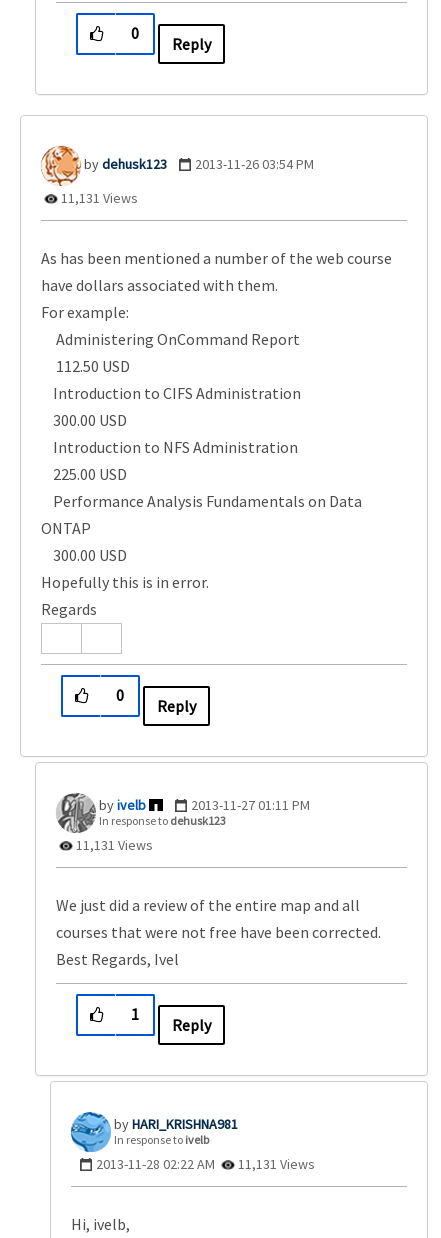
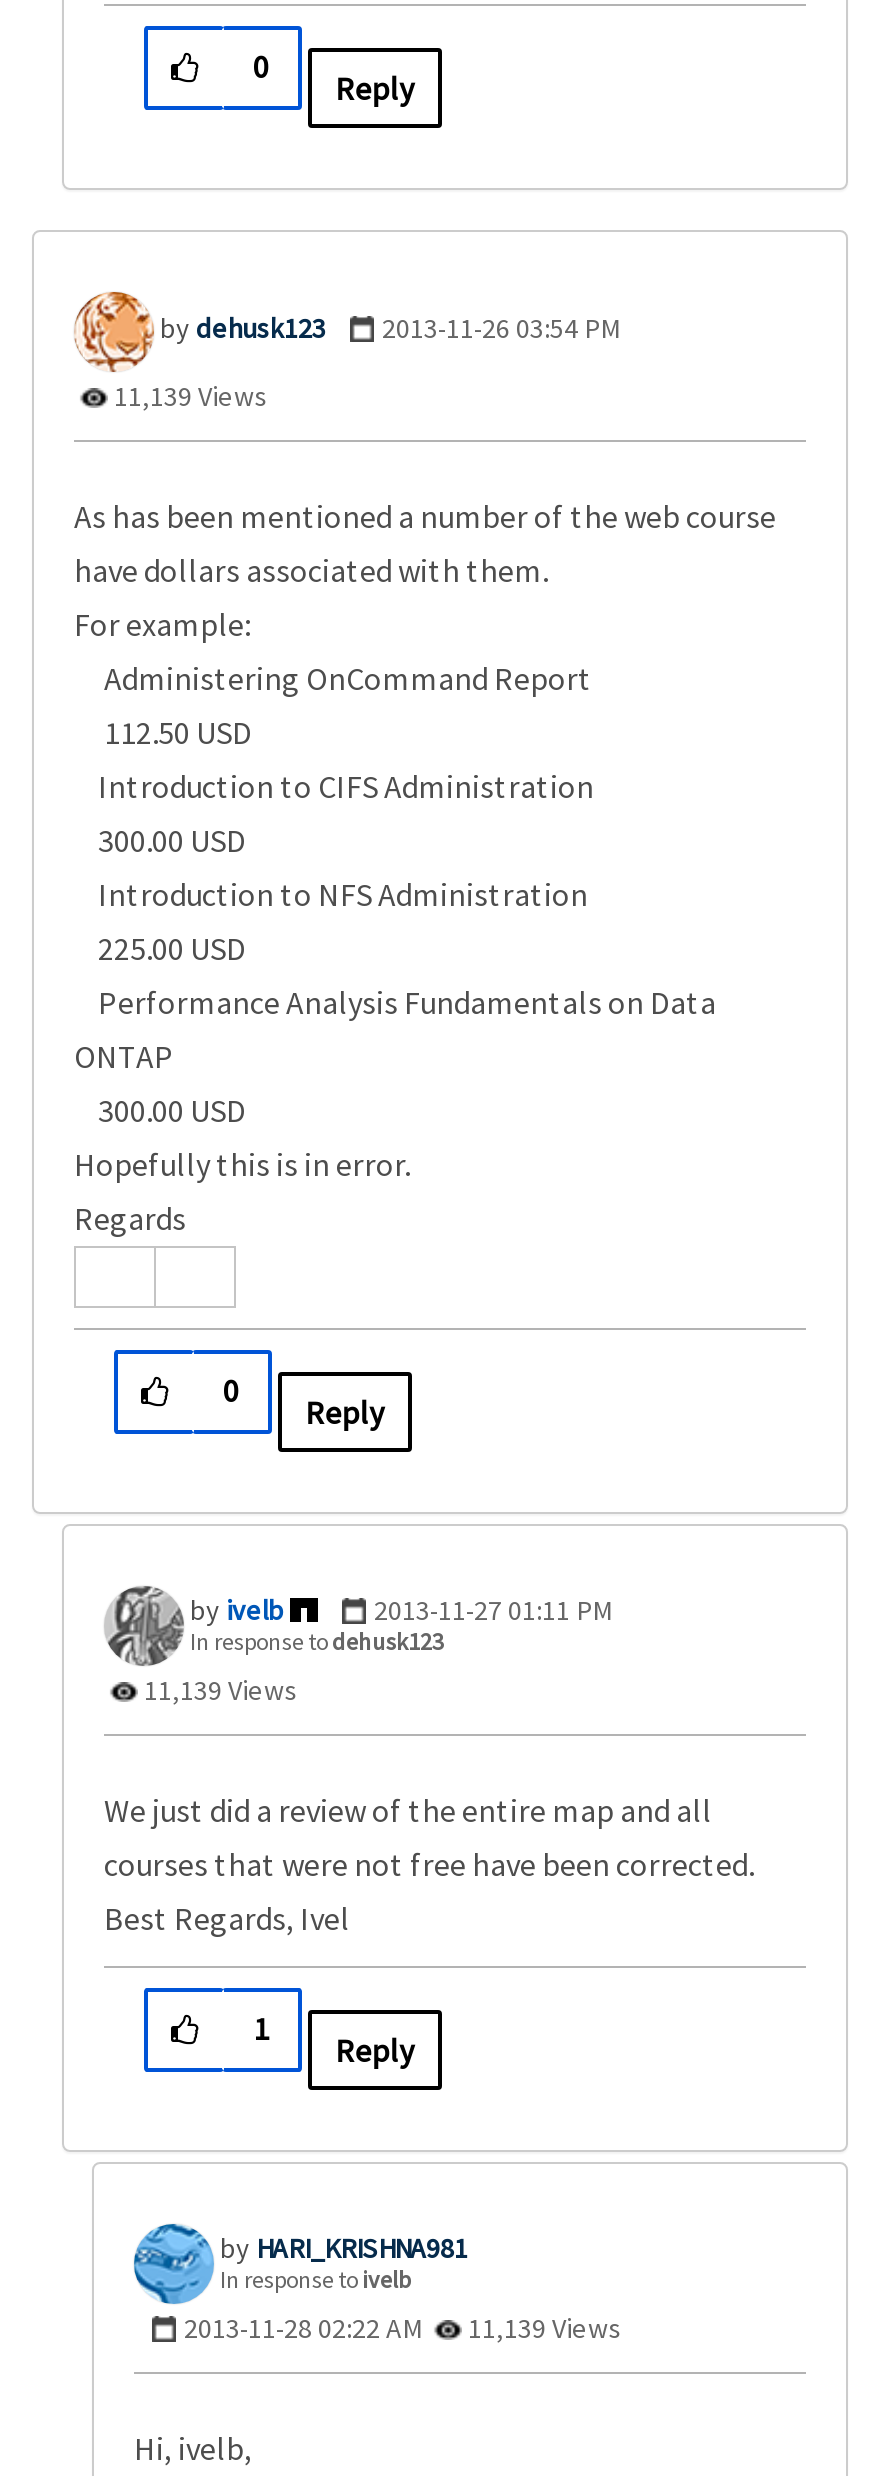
[58,189,138,207] 11,131 Views -> [108,377,268,413] 11,139 Views
[73,836,153,854] 11,131 Views -> [138,1671,298,1707] 11,139 Views
[96,1155,315,1173] 2013-11-28 02:22 AM 11,131 Views -> [184,2309,622,2345] 2013-11-28 02:22 AM 11,139 Views

